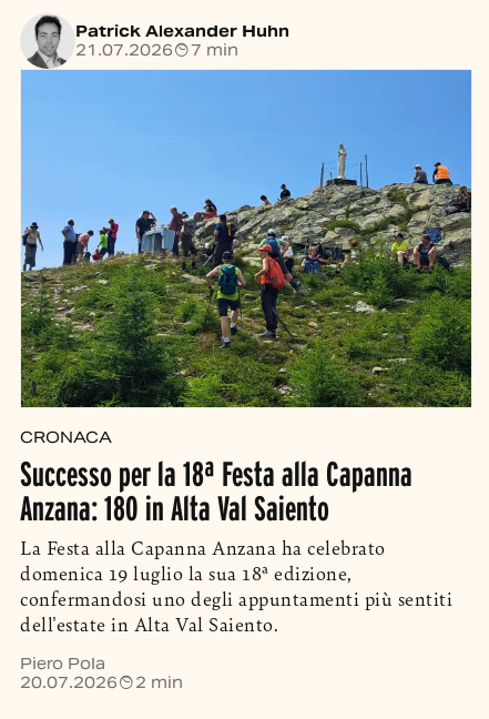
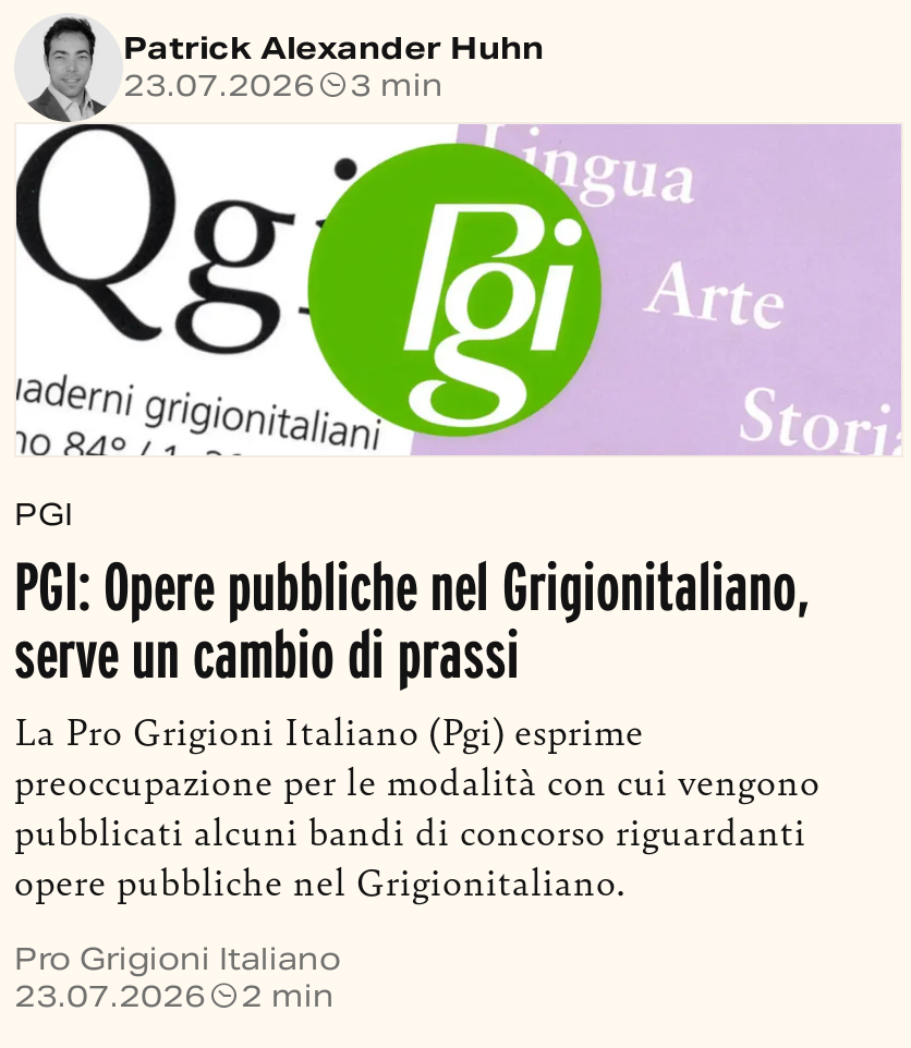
[75,40,238,60] 21.07.2026 | 7 min -> [123,66,444,105] 23.07.2026 | 3 min
[20,69,472,637] [image] | CRONACA | Successo per la 18ª Festa alla Capanna | Anzana: 180 in Alta Val Saiento | La Festa alla Capanna Anzana ha celebrato | domenica 19 luglio la sua 18ª edizione, | confermandosi uno degli appuntamenti più sentiti | dell'estate in Alta Val Saiento. -> [14,122,901,907] [image] | PGI | PGI: Opere pubbliche nel Grigionitaliano, | serve un cambio di prassi | La Pro Grigioni Italiano (Pgi) esprime | preoccupazione per le modalità con cui vengono | pubblicati alcuni bandi di concorso riguardanti | opere pubbliche nel Grigionitaliano.
[20,654,118,693] Piero Pola | 20.07.2026 -> [14,939,341,1016] Pro Grigioni Italiano | 23.07.2026

